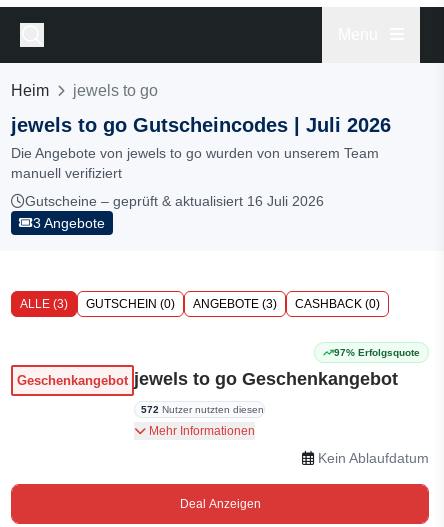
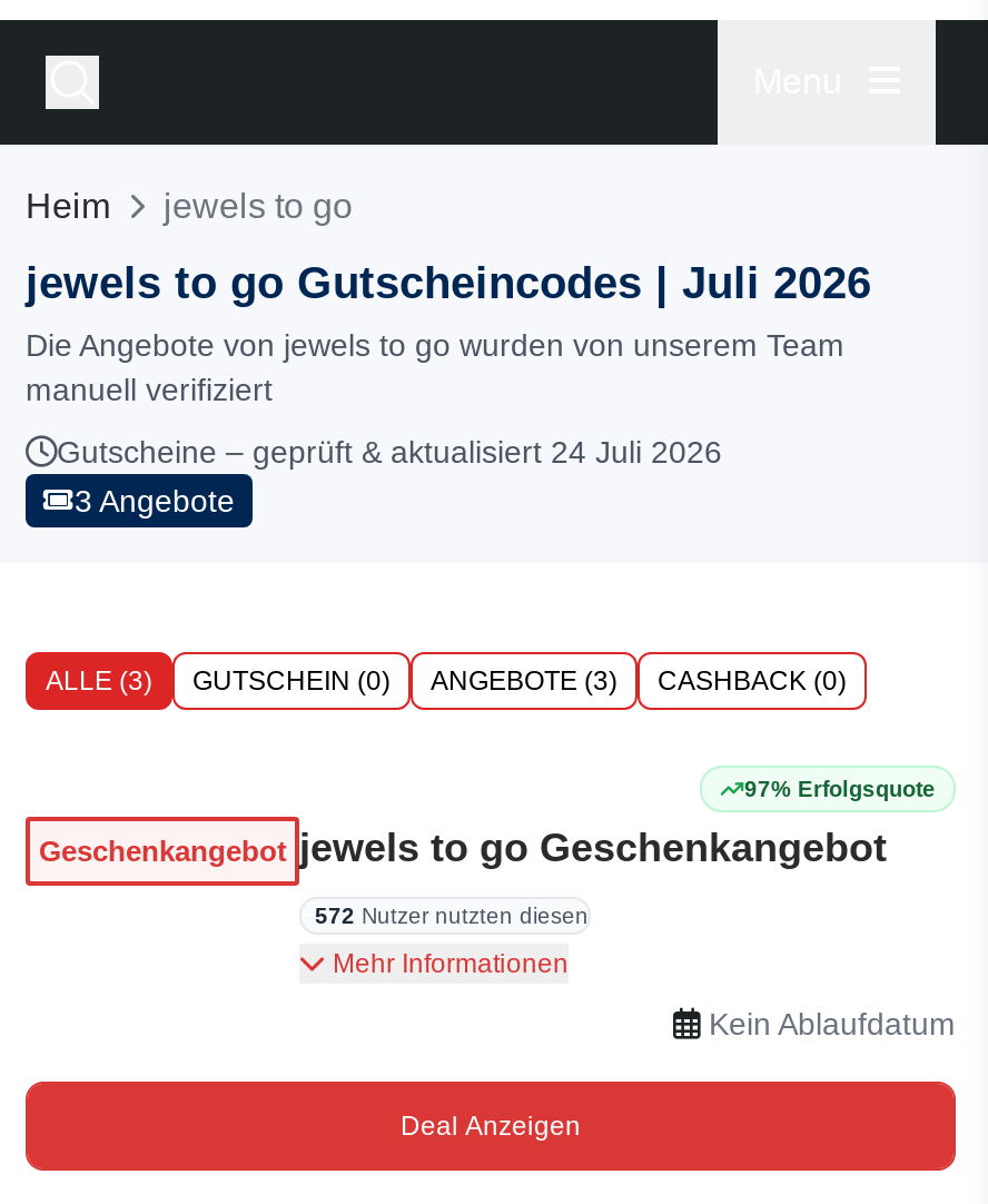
[25,193,324,209] Gutscheine – geprüft & aktualisiert 16 Juli 2026 -> [57,434,722,470] Gutscheine – geprüft & aktualisiert 24 Juli 2026

